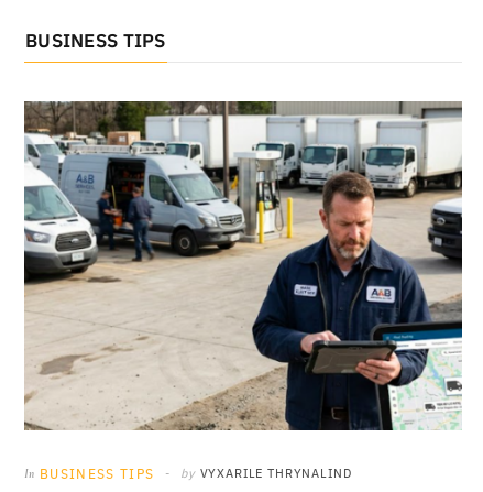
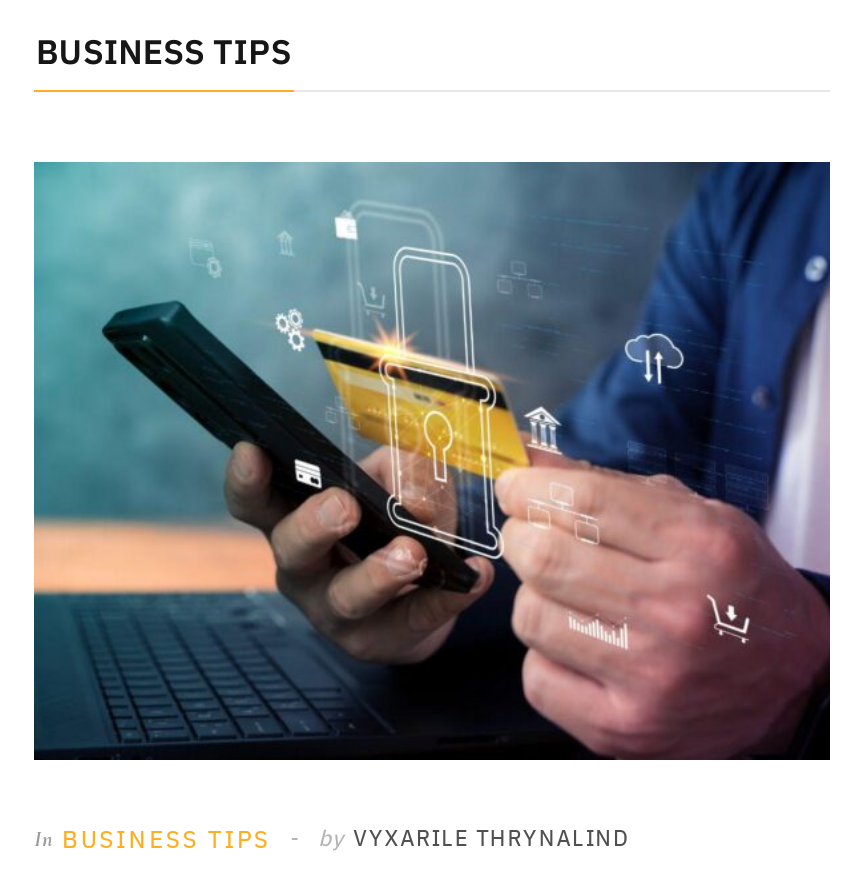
[23,100,463,431] [image] -> [32,160,832,762] [image]

